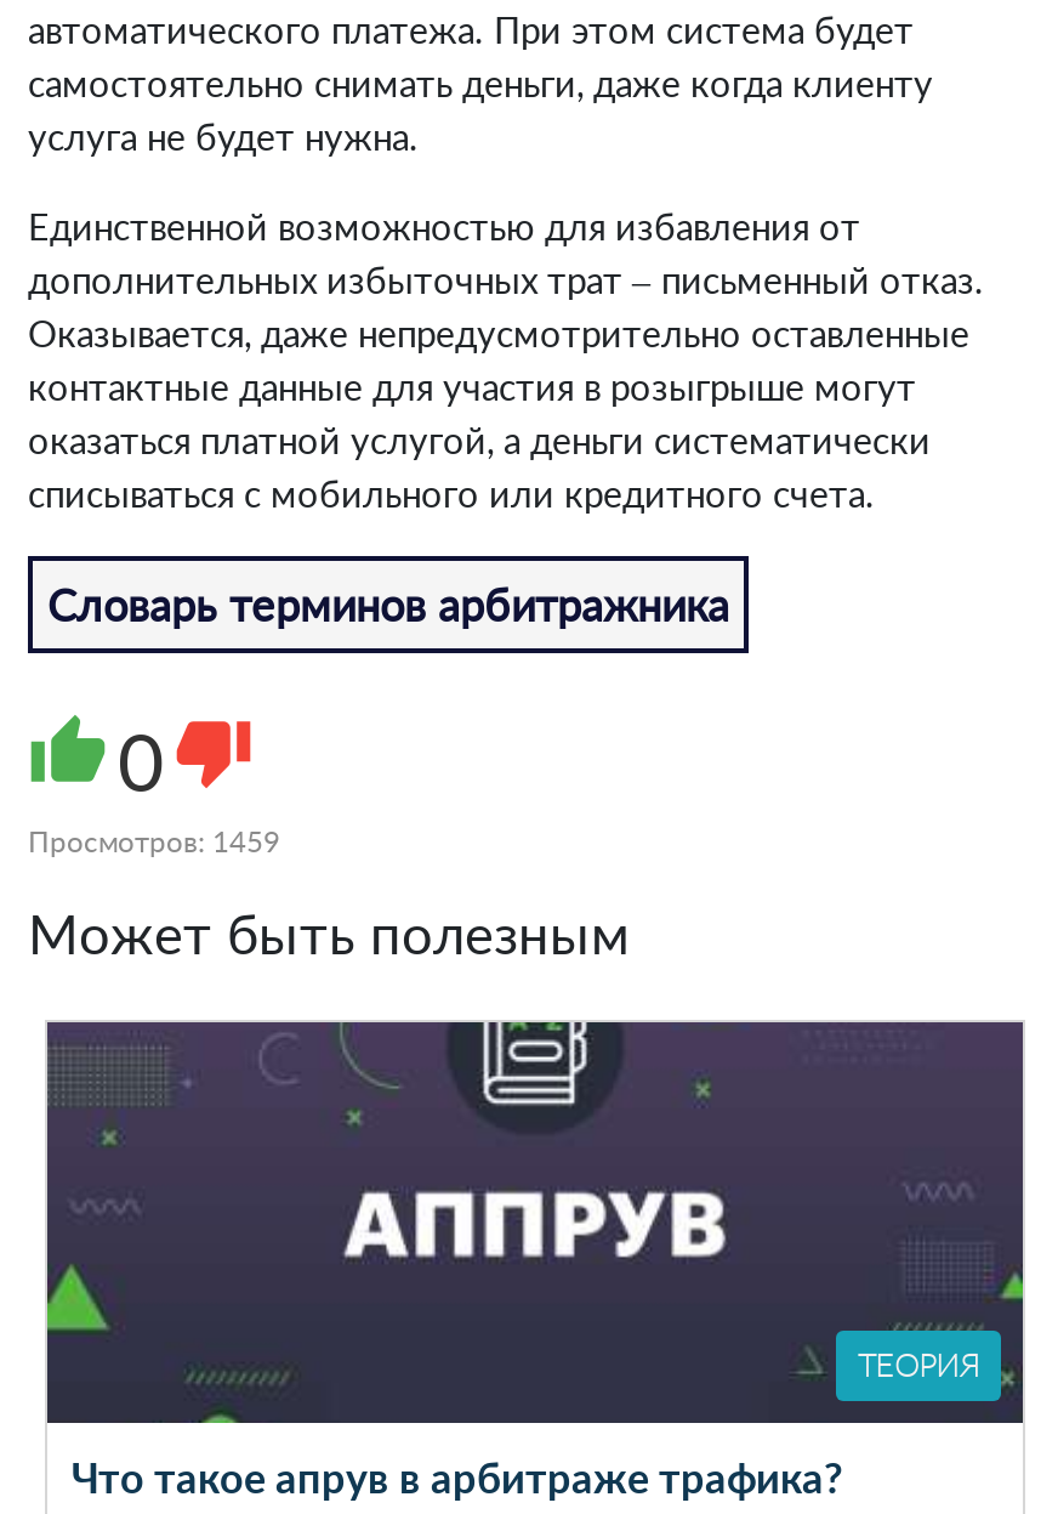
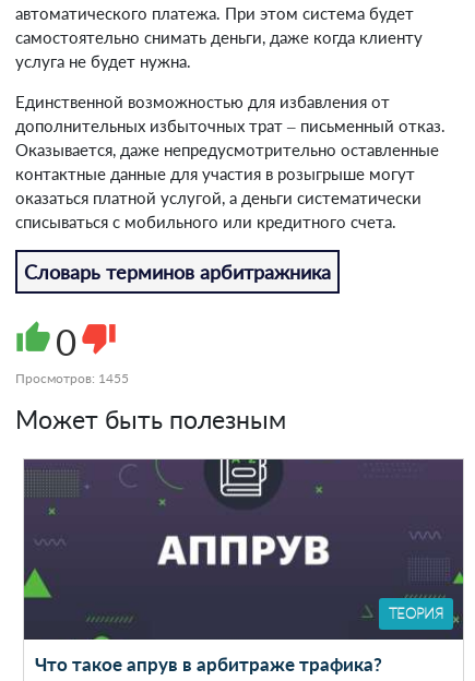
[28,824,280,860] Просмотров: 1459 -> [15,370,129,387] Просмотров: 1455

